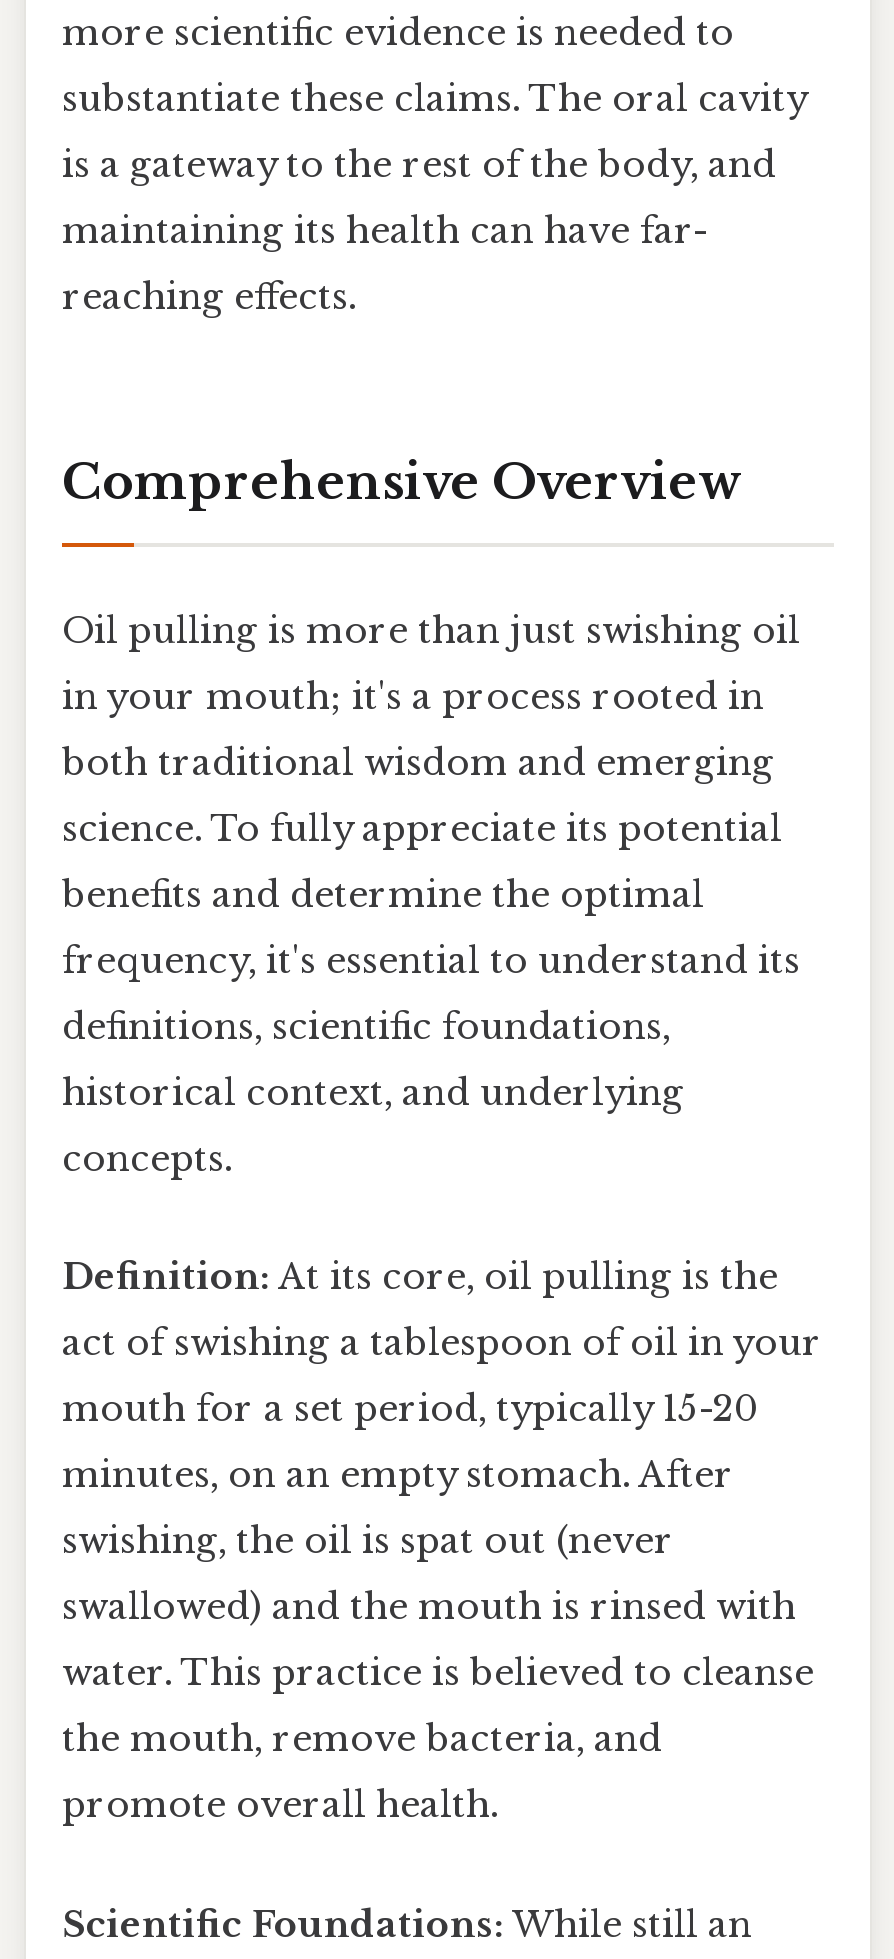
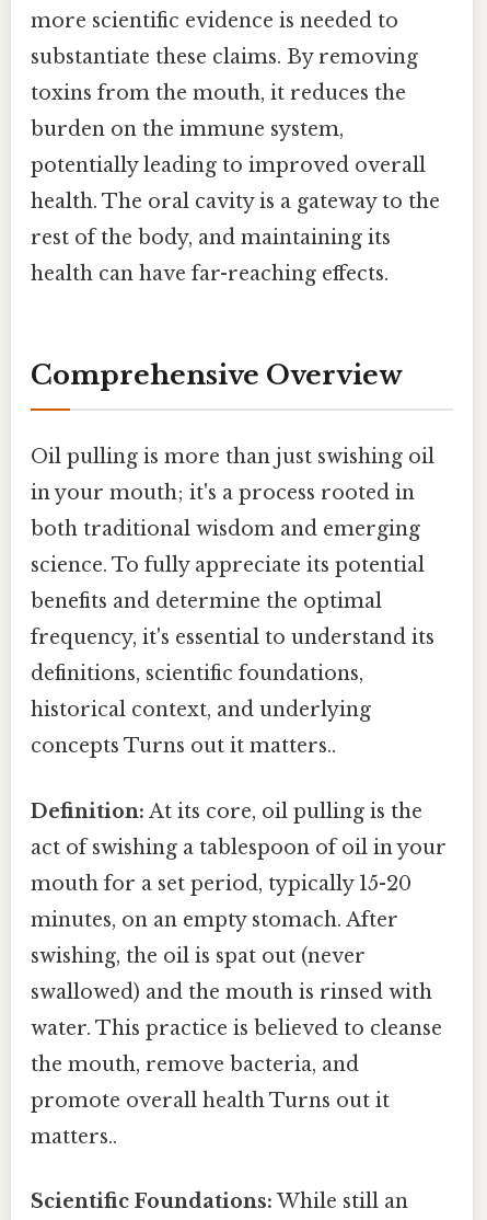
[62,78,806,320] substantiate these claims. The oral cavity | is a gateway to the rest of the body, and | maintaining its health can have far- | reaching effects. -> [31,45,440,286] substantiate these claims. By removing | toxins from the mouth, it reduces the | burden on the immune system, | potentially leading to improved overall | health. The oral cavity is a gateway to the | rest of the body, and maintaining its | health can have far-reaching effects.
[62,1138,232,1182] concepts. -> [31,734,336,758] concepts Turns out it matters..
[62,1784,498,1828] promote overall health. -> [31,1088,390,1148] promote overall health Turns out it | matters..

